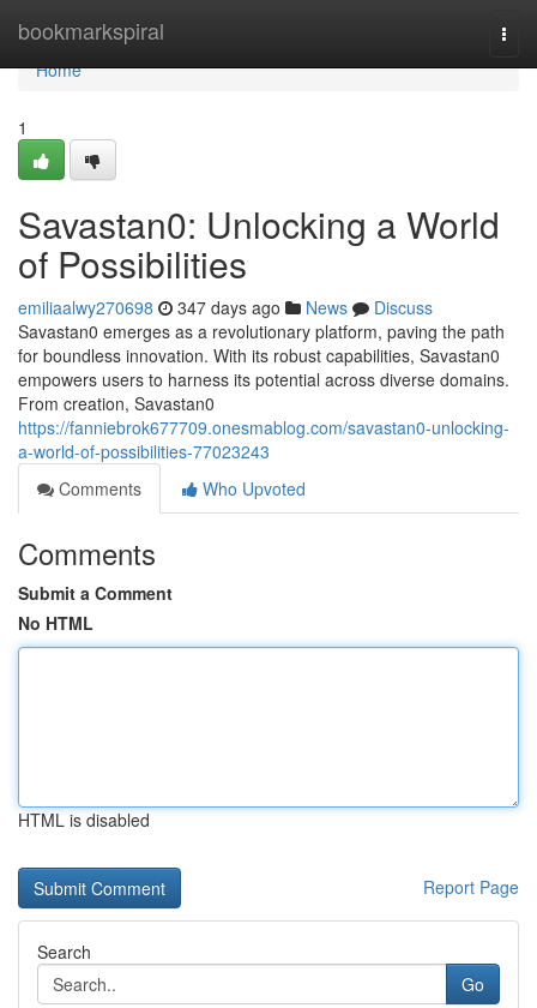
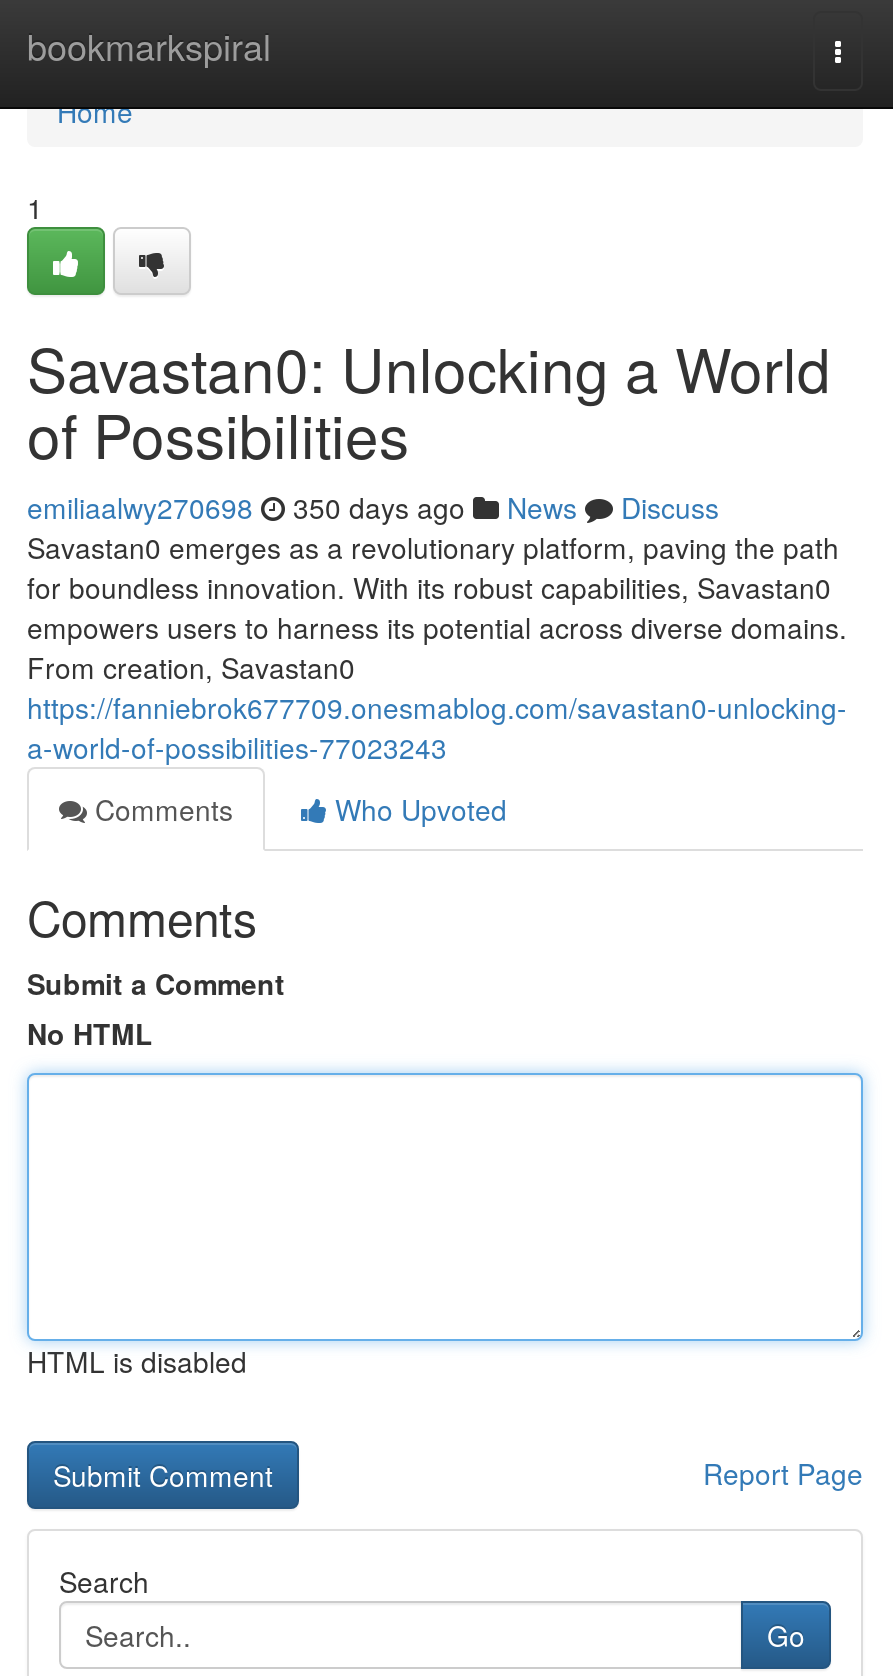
[18,295,433,319] emiliaalwy270698 347 days ago News Discuss -> [27,487,719,527] emiliaalwy270698 350 days ago News Discuss

